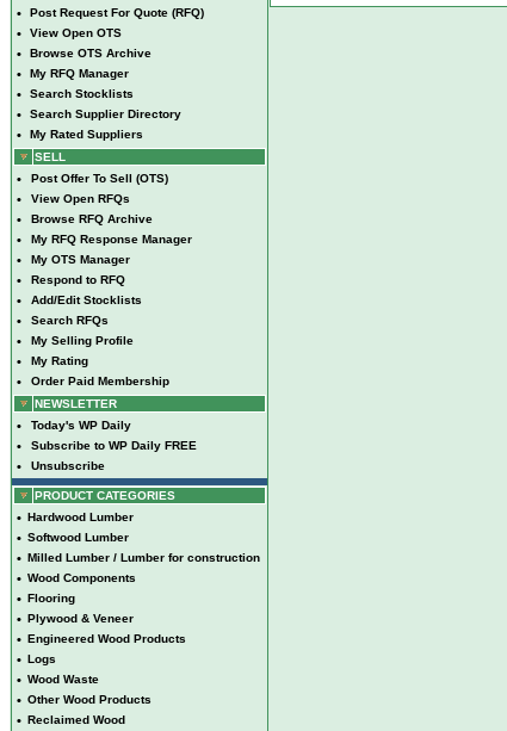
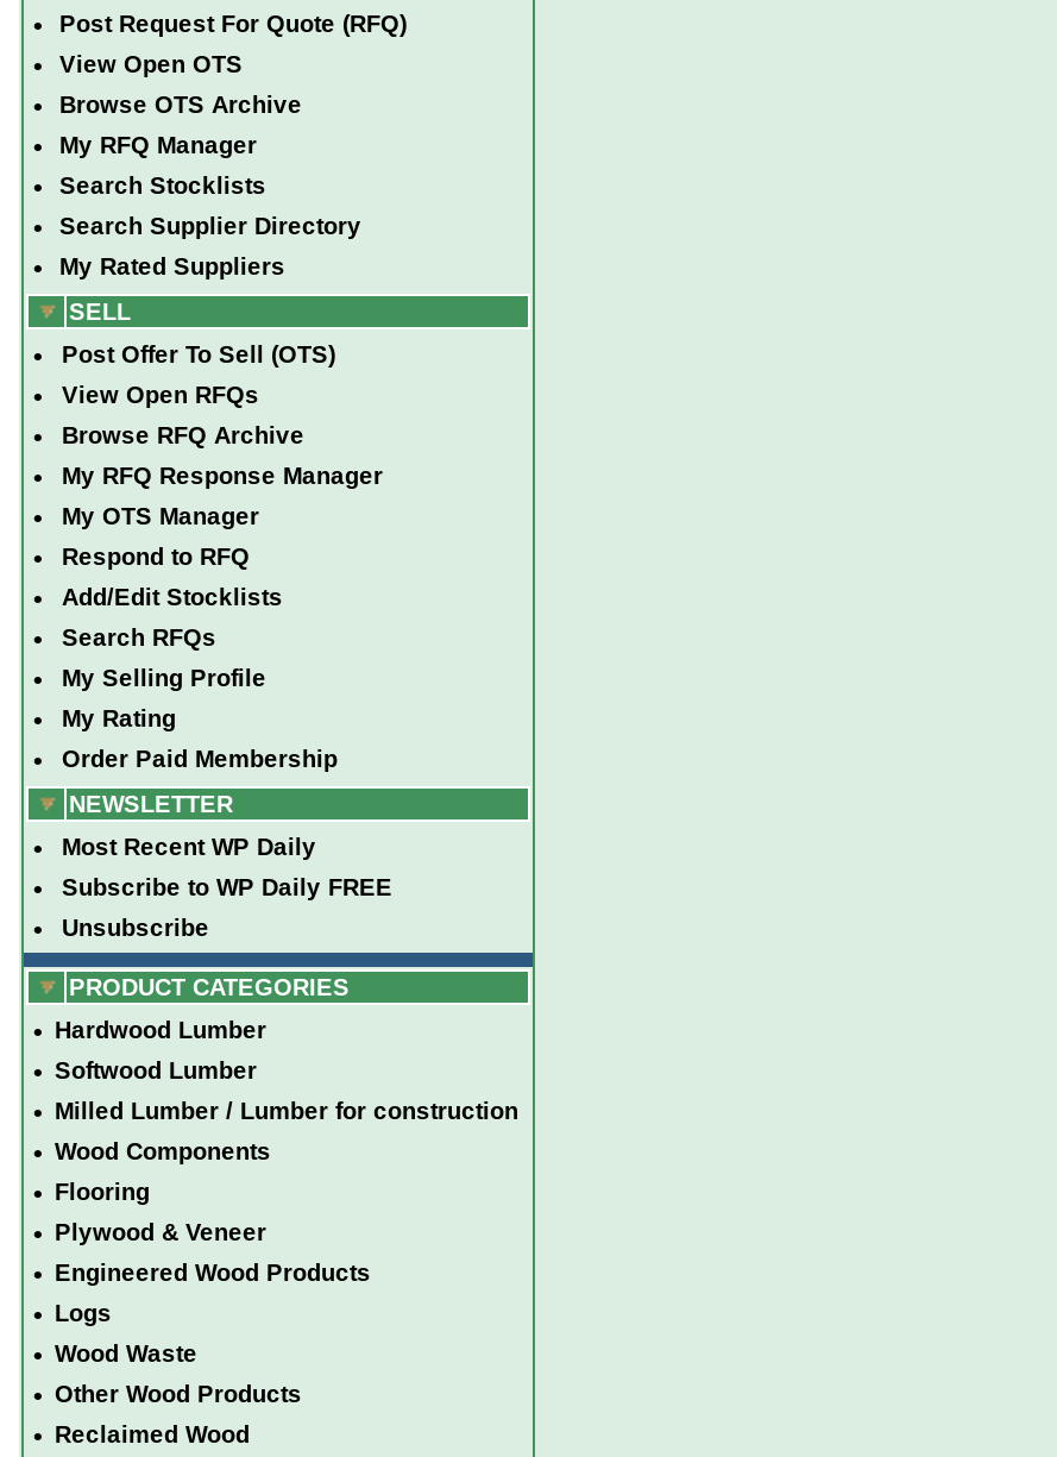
[31,419,131,432] Today's WP Daily -> [62,834,316,860] Most Recent WP Daily

